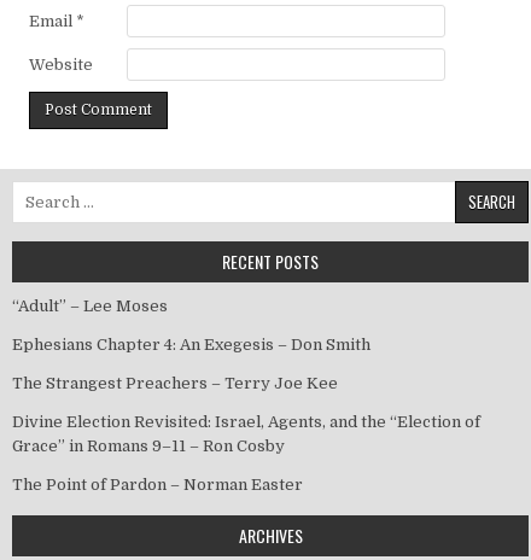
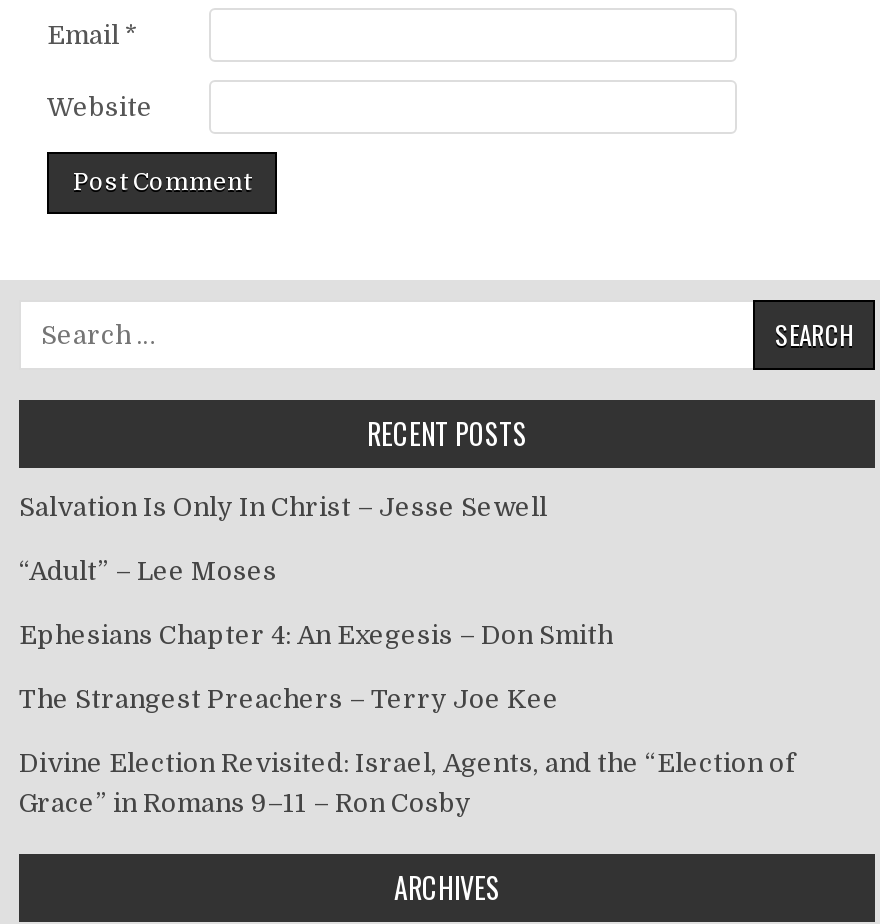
none -> [19,493,547,523] Salvation Is Only In Christ – Jesse Sewell
moved [12,297,480,455] -> [19,557,795,819]: “Adult” – Lee Moses | Ephesians Chapter 4: An Exegesis – Don Smith | The Strangest Preachers – Terry Joe Kee | Divine Election Revisited: Israel, Agents, and the “Election of | Grace” in Romans 9–11 – Ron Cosby
[12,476,303,494] The Point of Pardon – Norman Easter -> none

